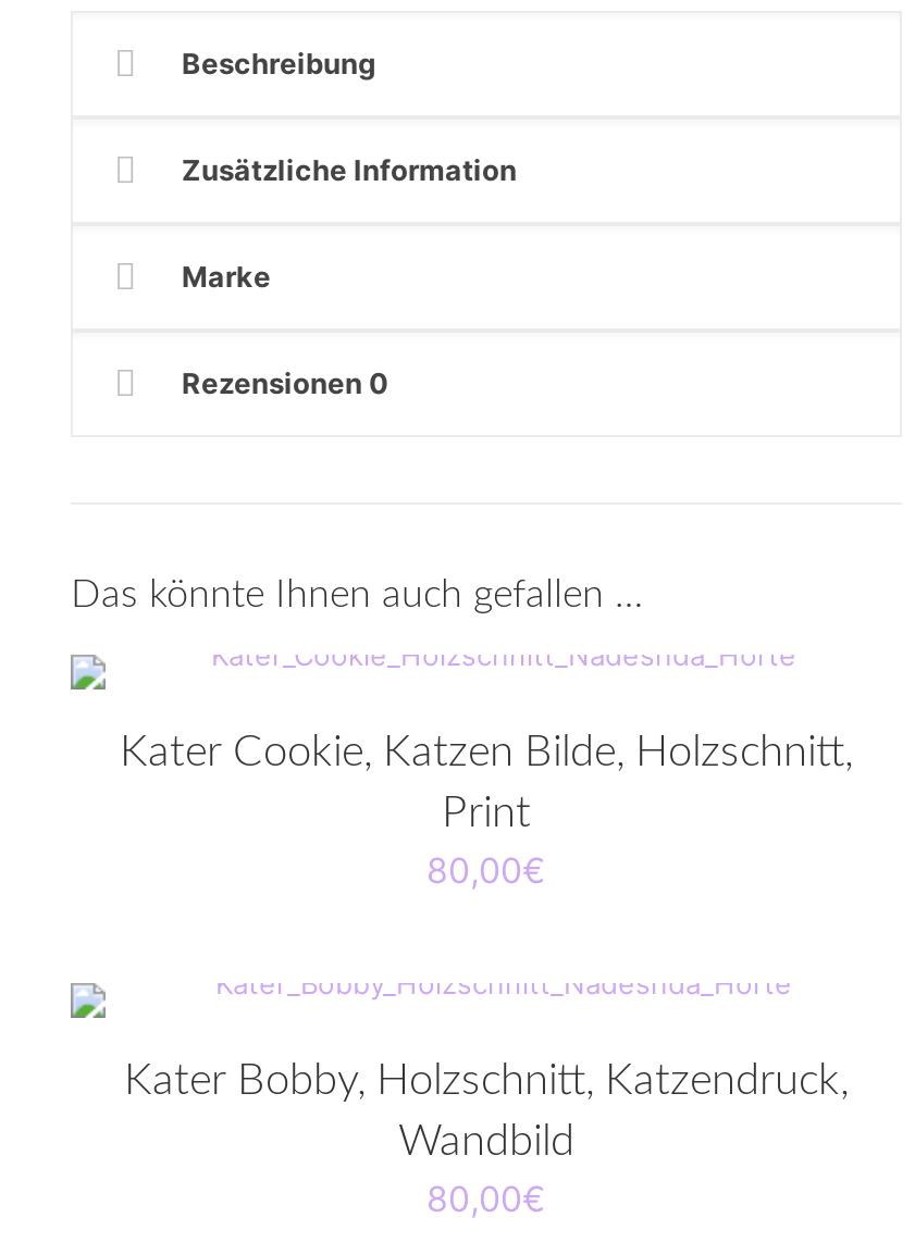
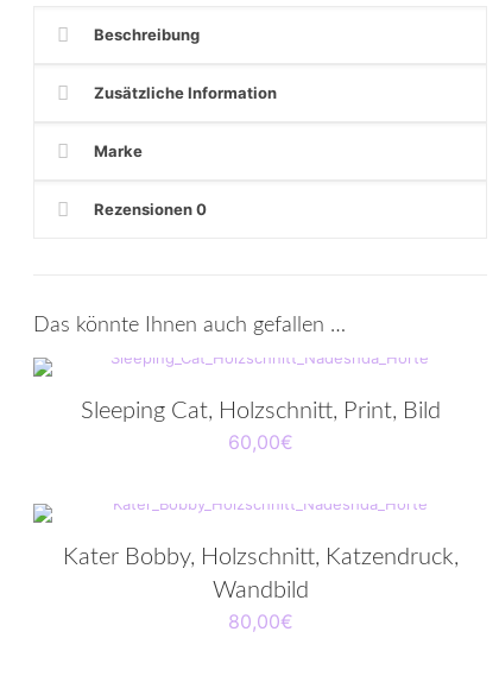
[120,732,853,893] Kater Cookie, Katzen Bilde, Holzschnitt, | Print | 80,00€ -> [80,400,440,454] Sleeping Cat, Holzschnitt, Print, Bild | 60,00€

